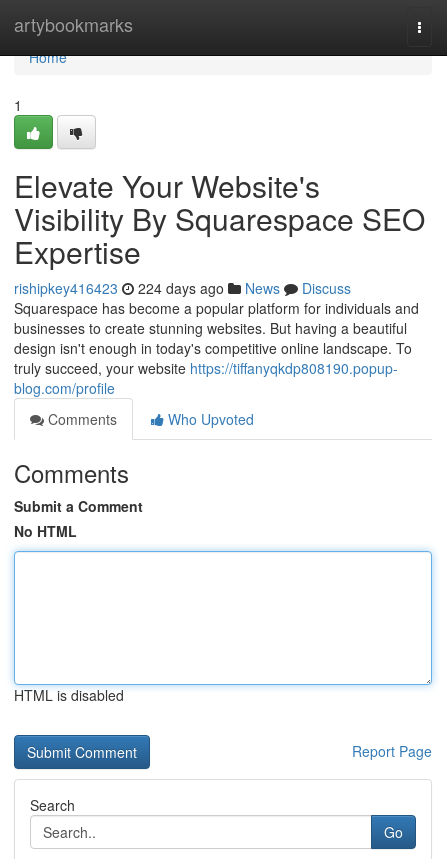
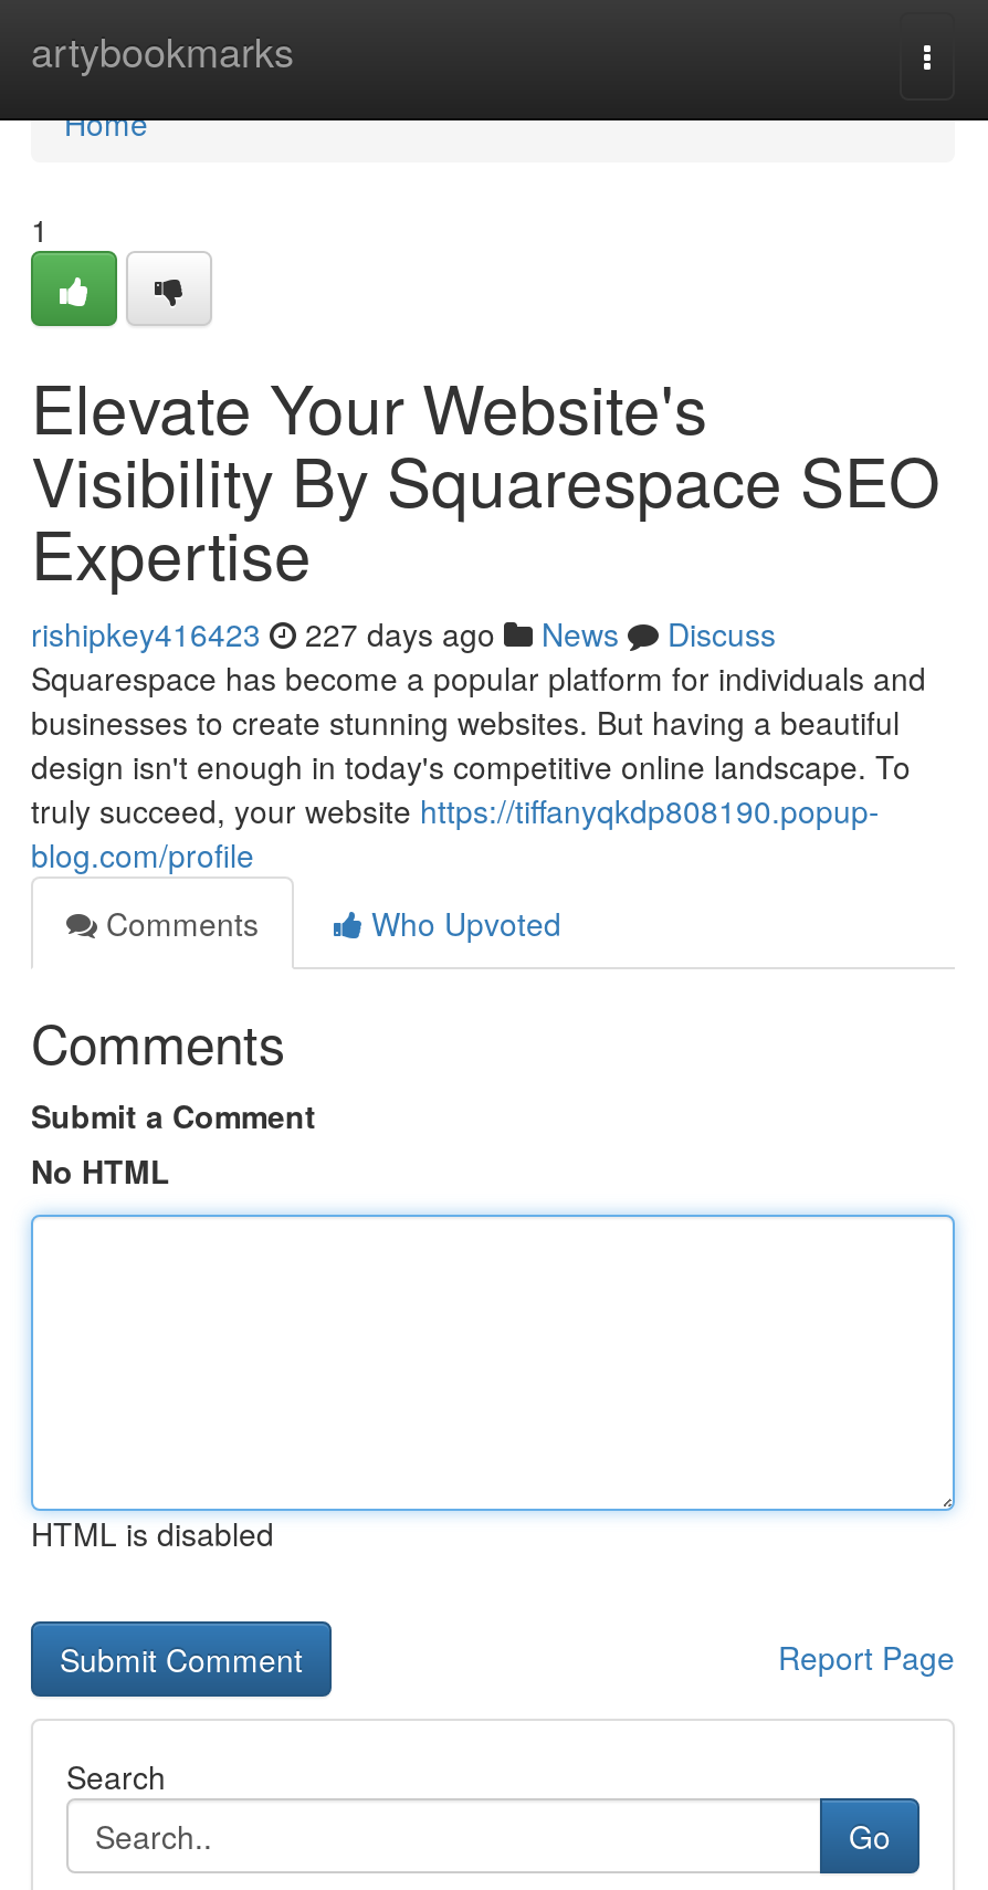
[14,278,351,298] rishipkey416423 224 days ago News Discuss -> [31,611,776,655] rishipkey416423 227 days ago News Discuss

